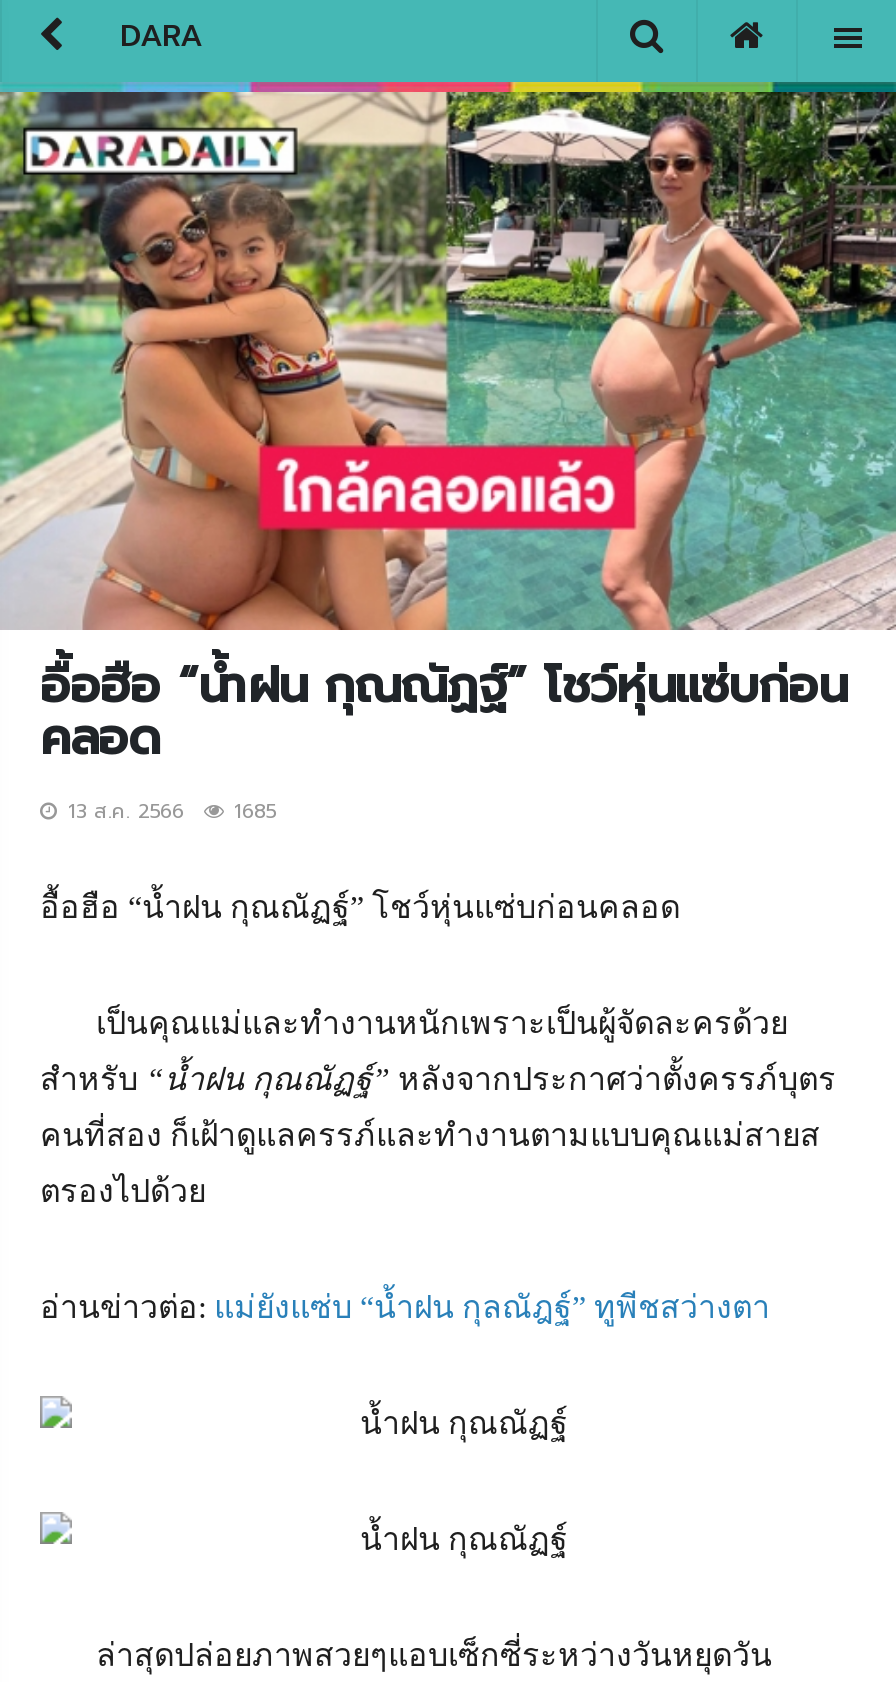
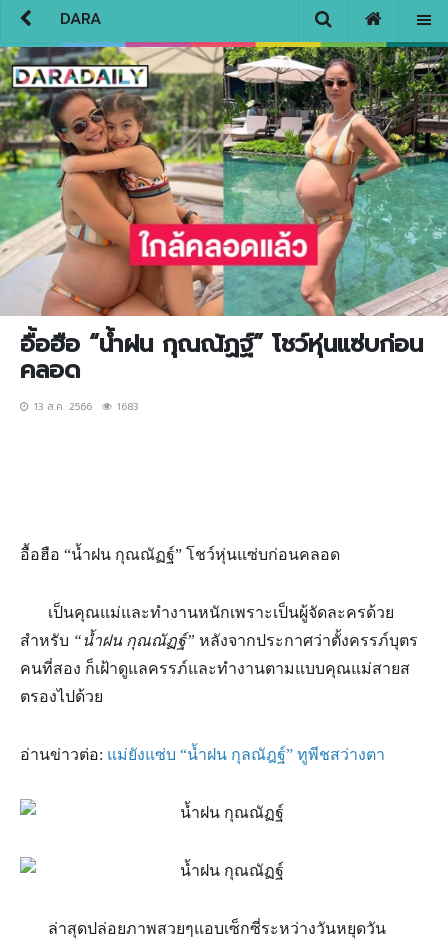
[68,796,276,826] 13 ส.ค. 2566 1685 -> [34,399,138,414] 13 ส.ค. 2566 1683

